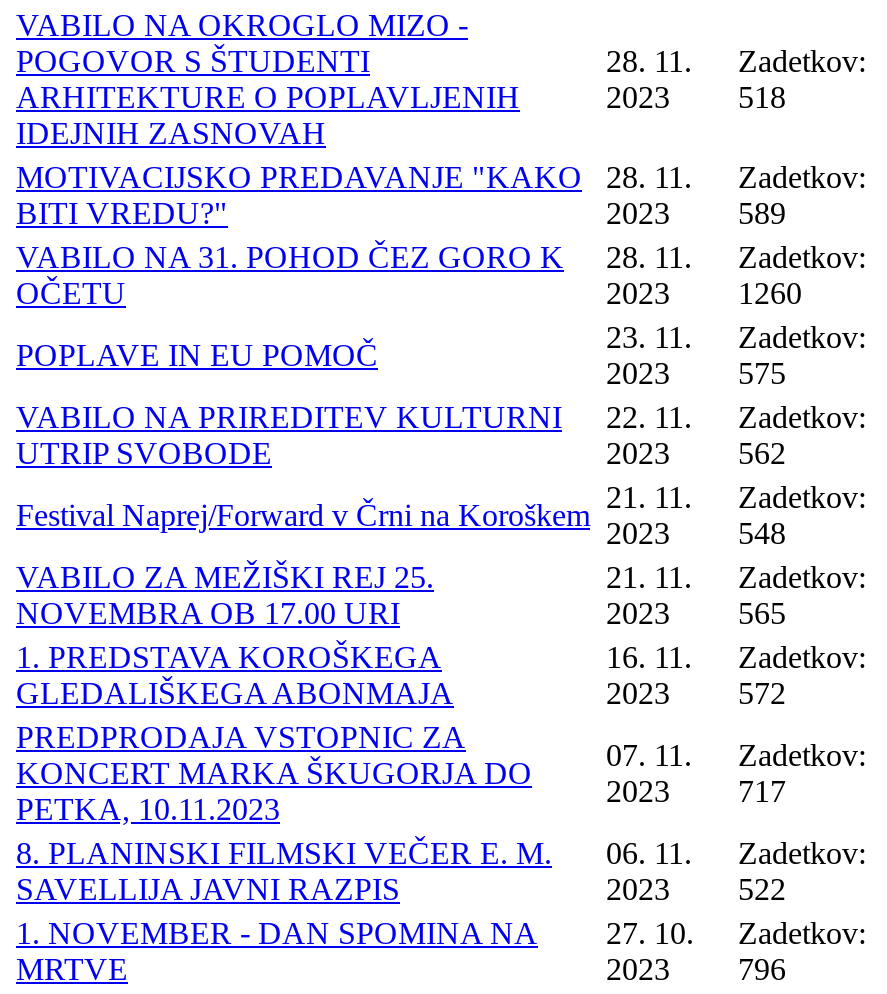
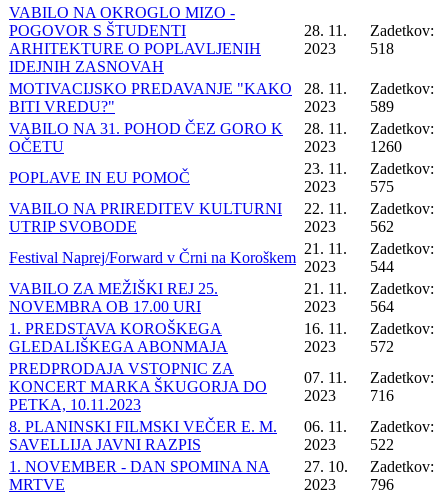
[606,516,786,550] 2023 548 -> [304,258,394,275] 2023 544
[606,596,786,630] 2023 565 -> [304,298,394,315] 2023 564
[606,774,786,808] 2023 717 -> [304,387,394,404] 2023 716

